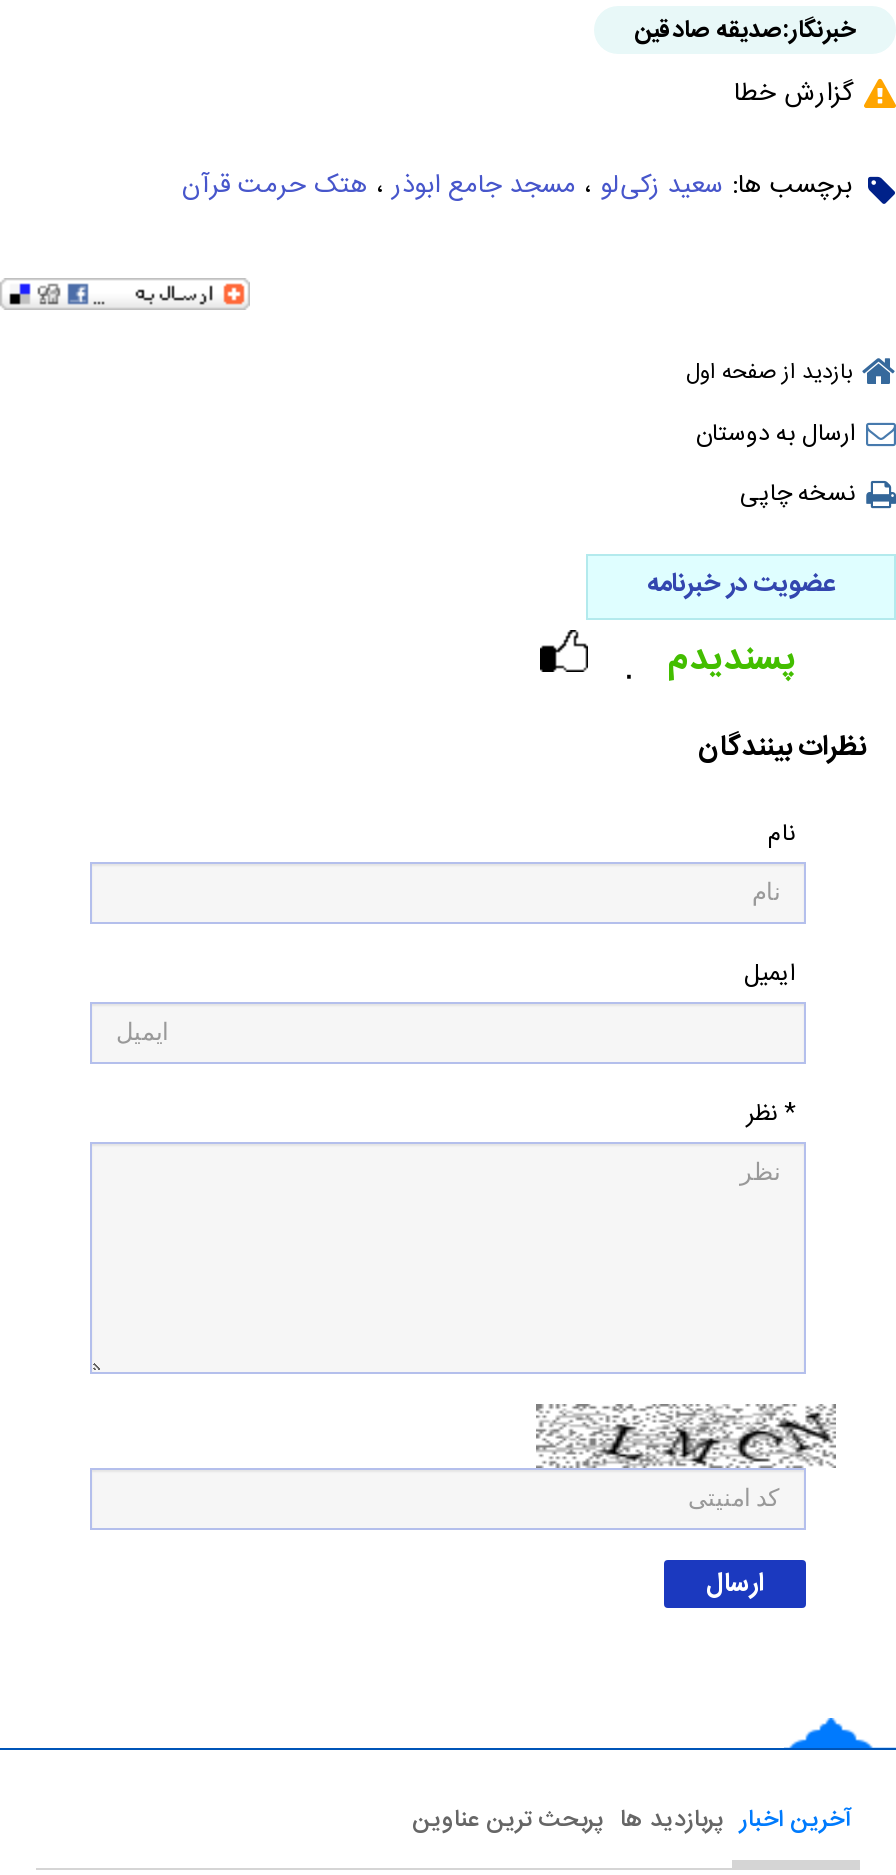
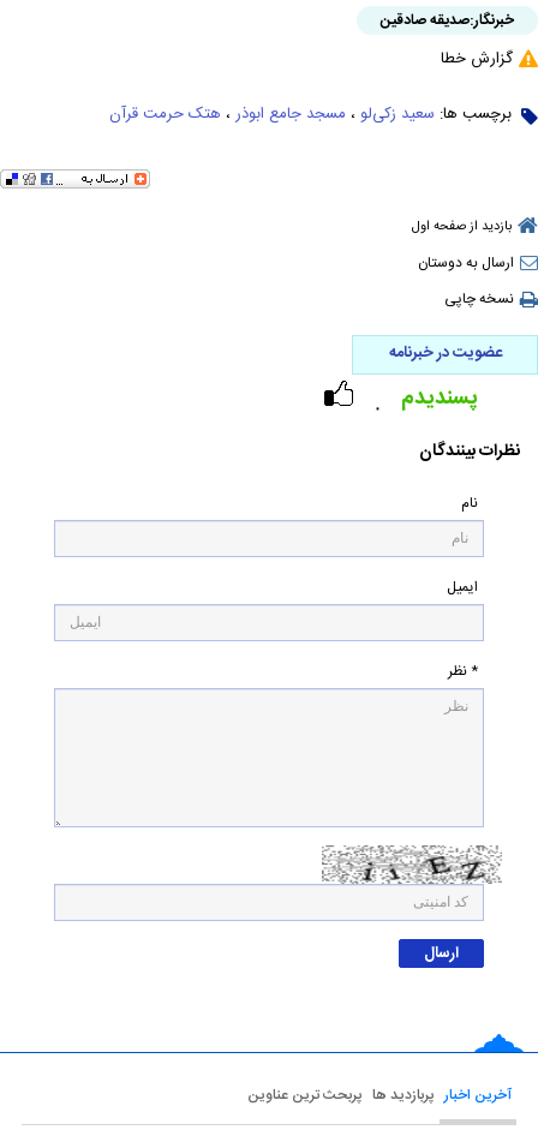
[536,1402,838,1470] [image] -> [322,844,502,885] [image]

